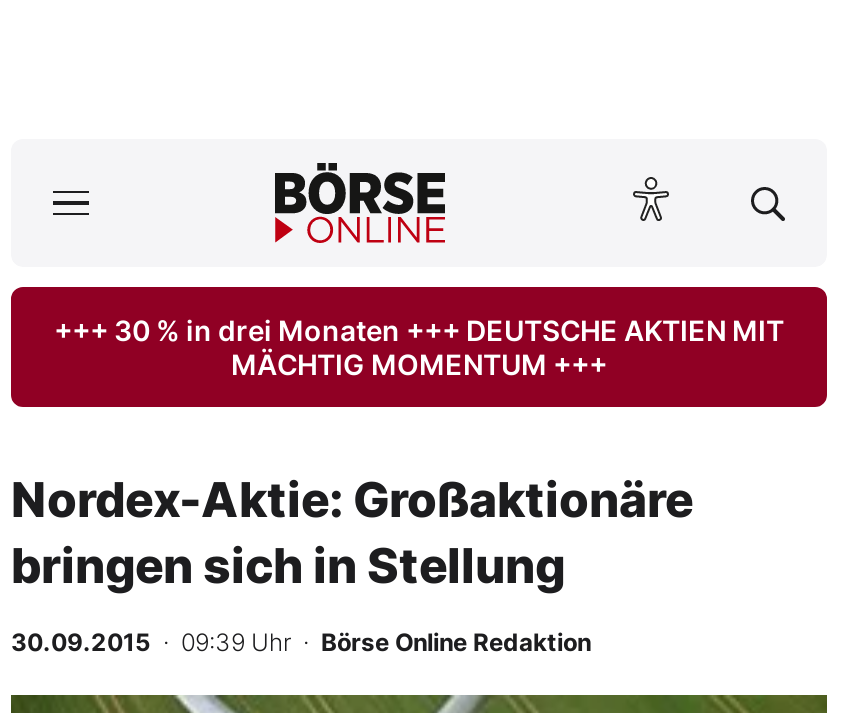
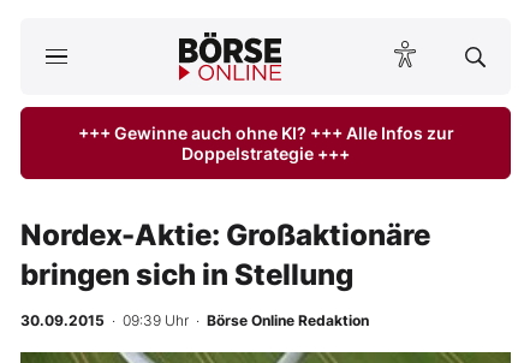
[54,313,784,381] +++ 30 % in drei Monaten +++ DEUTSCHE AKTIEN MIT | MÄCHTIG MOMENTUM +++ -> [78,123,454,163] +++ Gewinne auch ohne KI? +++ Alle Infos zur | Doppelstrategie +++

